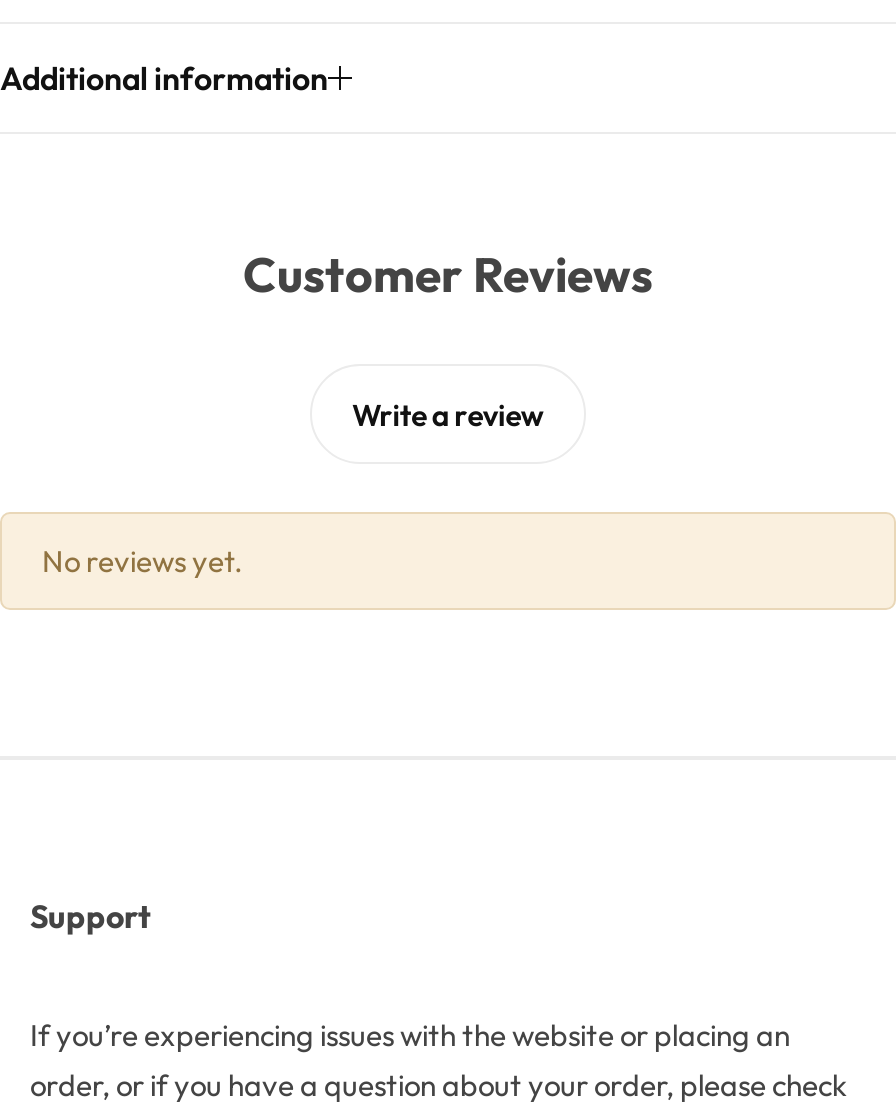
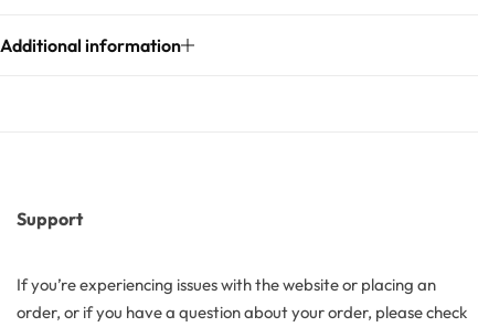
[243,244,653,433] Customer Reviews | Write a review -> none
[42,542,242,580] No reviews yet. -> none

